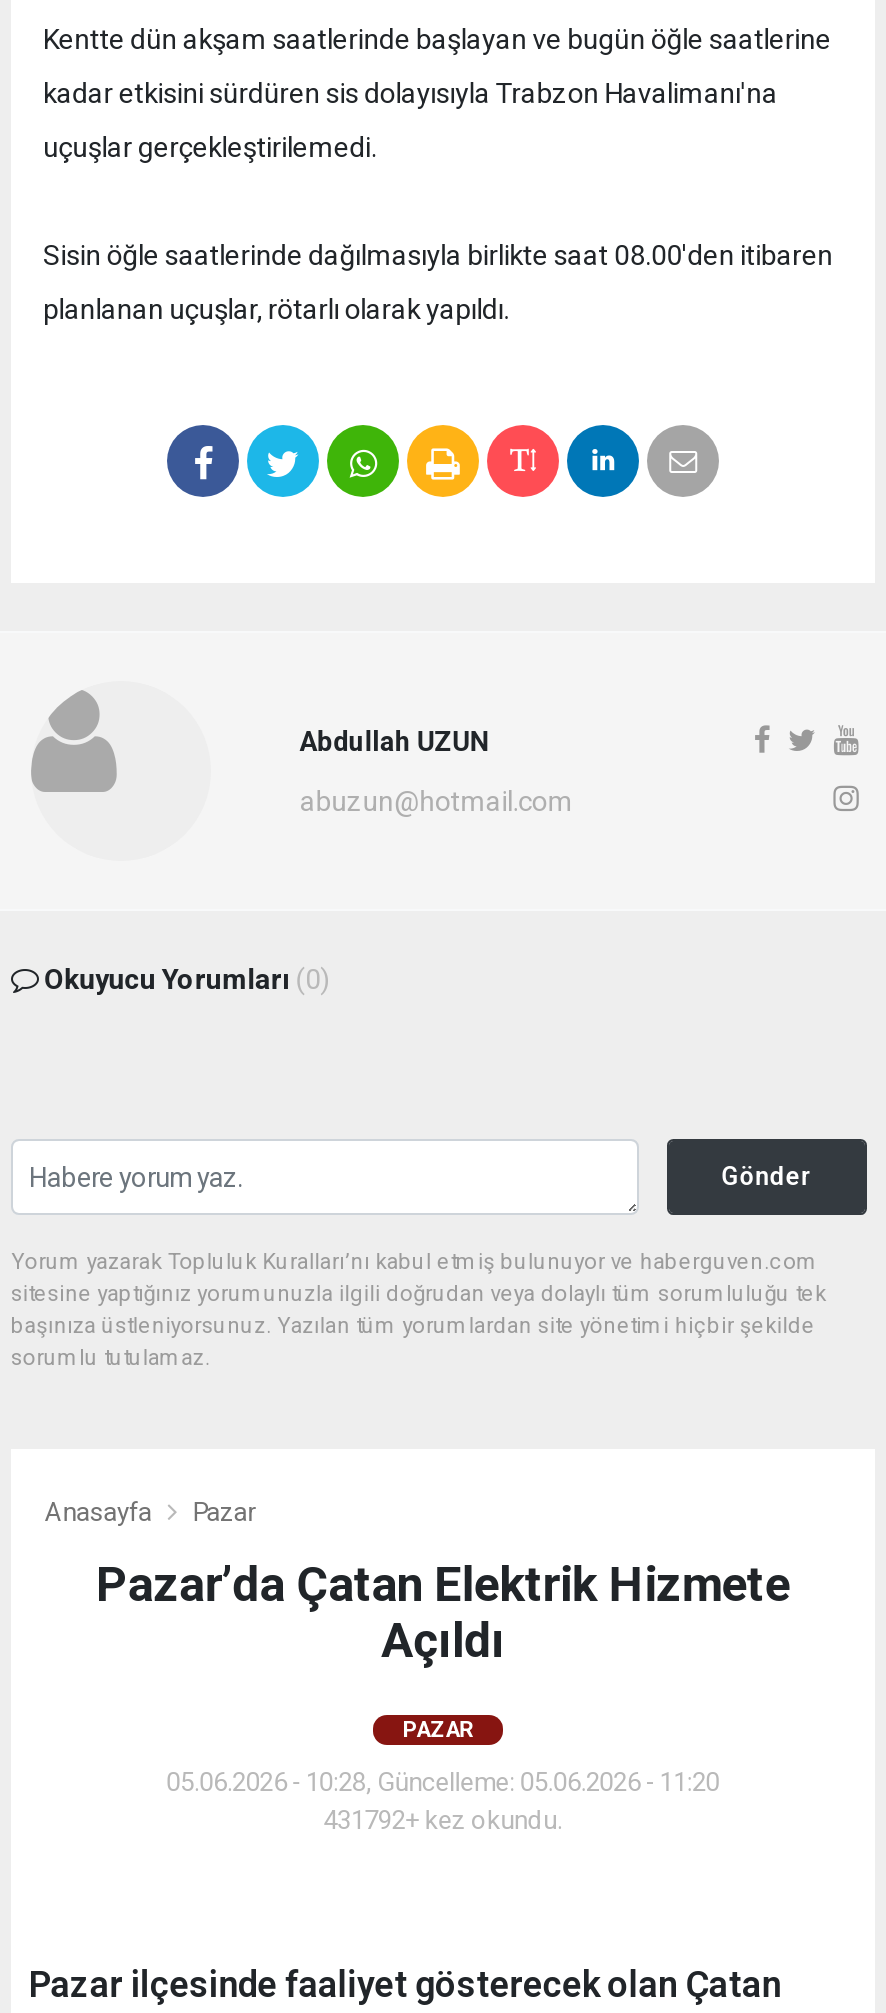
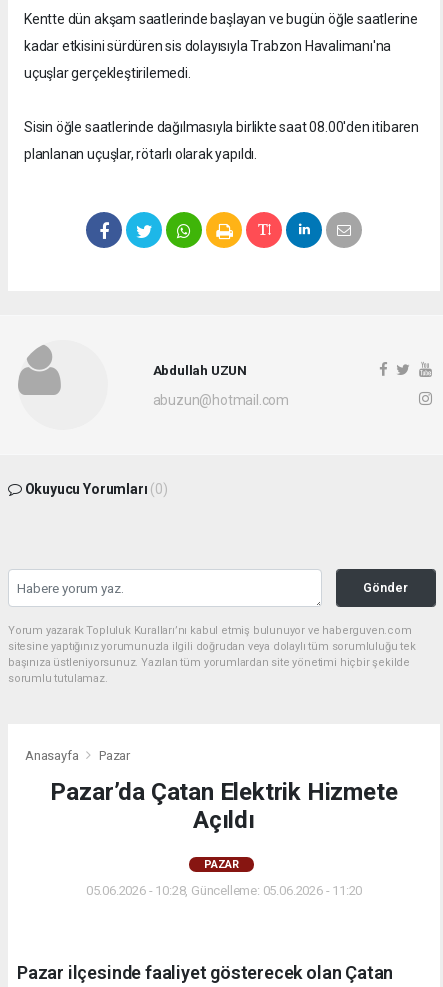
[324,1805,562,1835] 431792+ kez okundu. -> none

